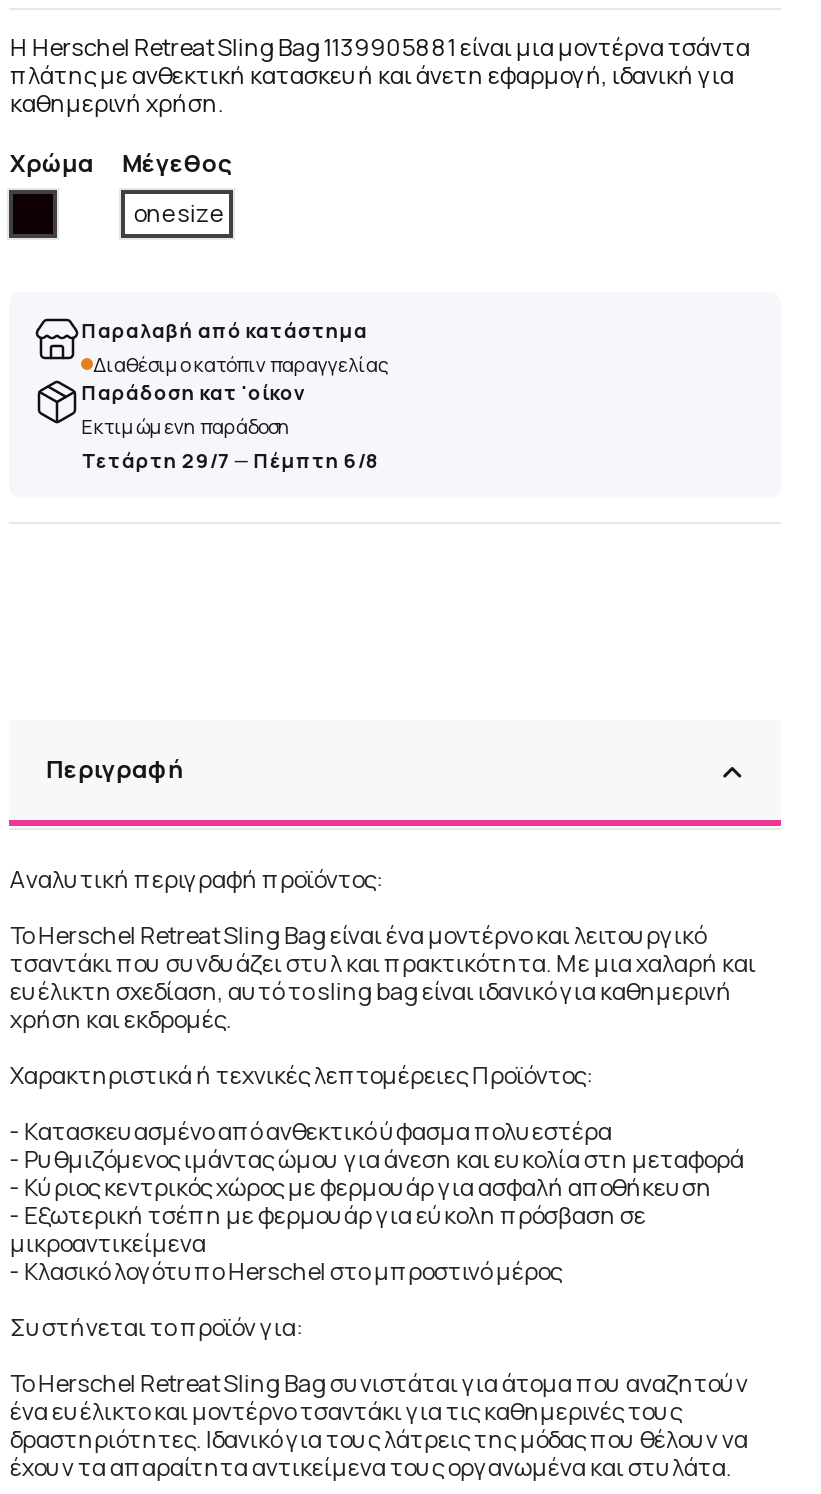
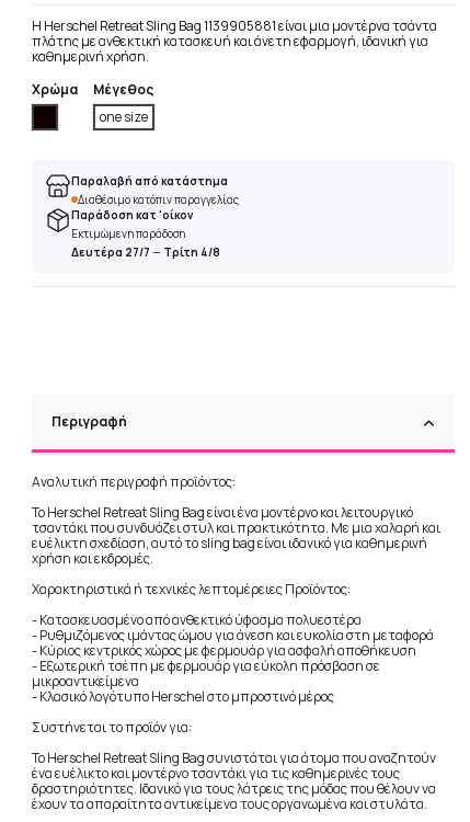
[82,446,380,474] Τετάρτη 29/7 — Πέμπτη 6/8 -> [72,244,221,260] Δευτέρα 27/7 — Τρίτη 4/8

